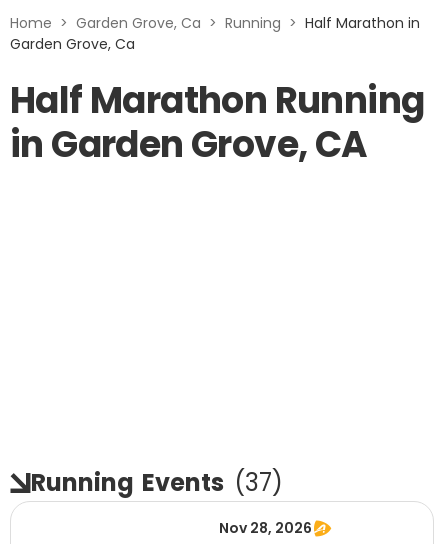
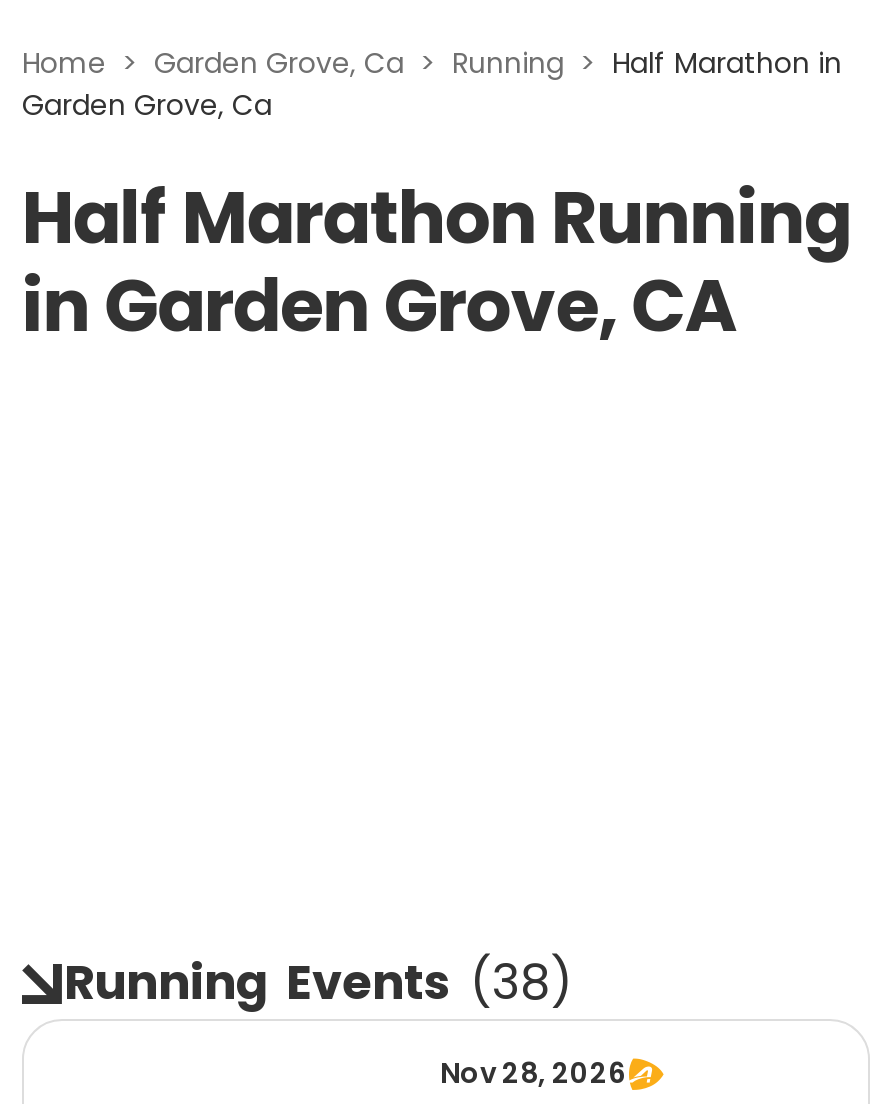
[31,466,283,499] Running Events (37) -> [64,949,572,1015] Running Events (38)

